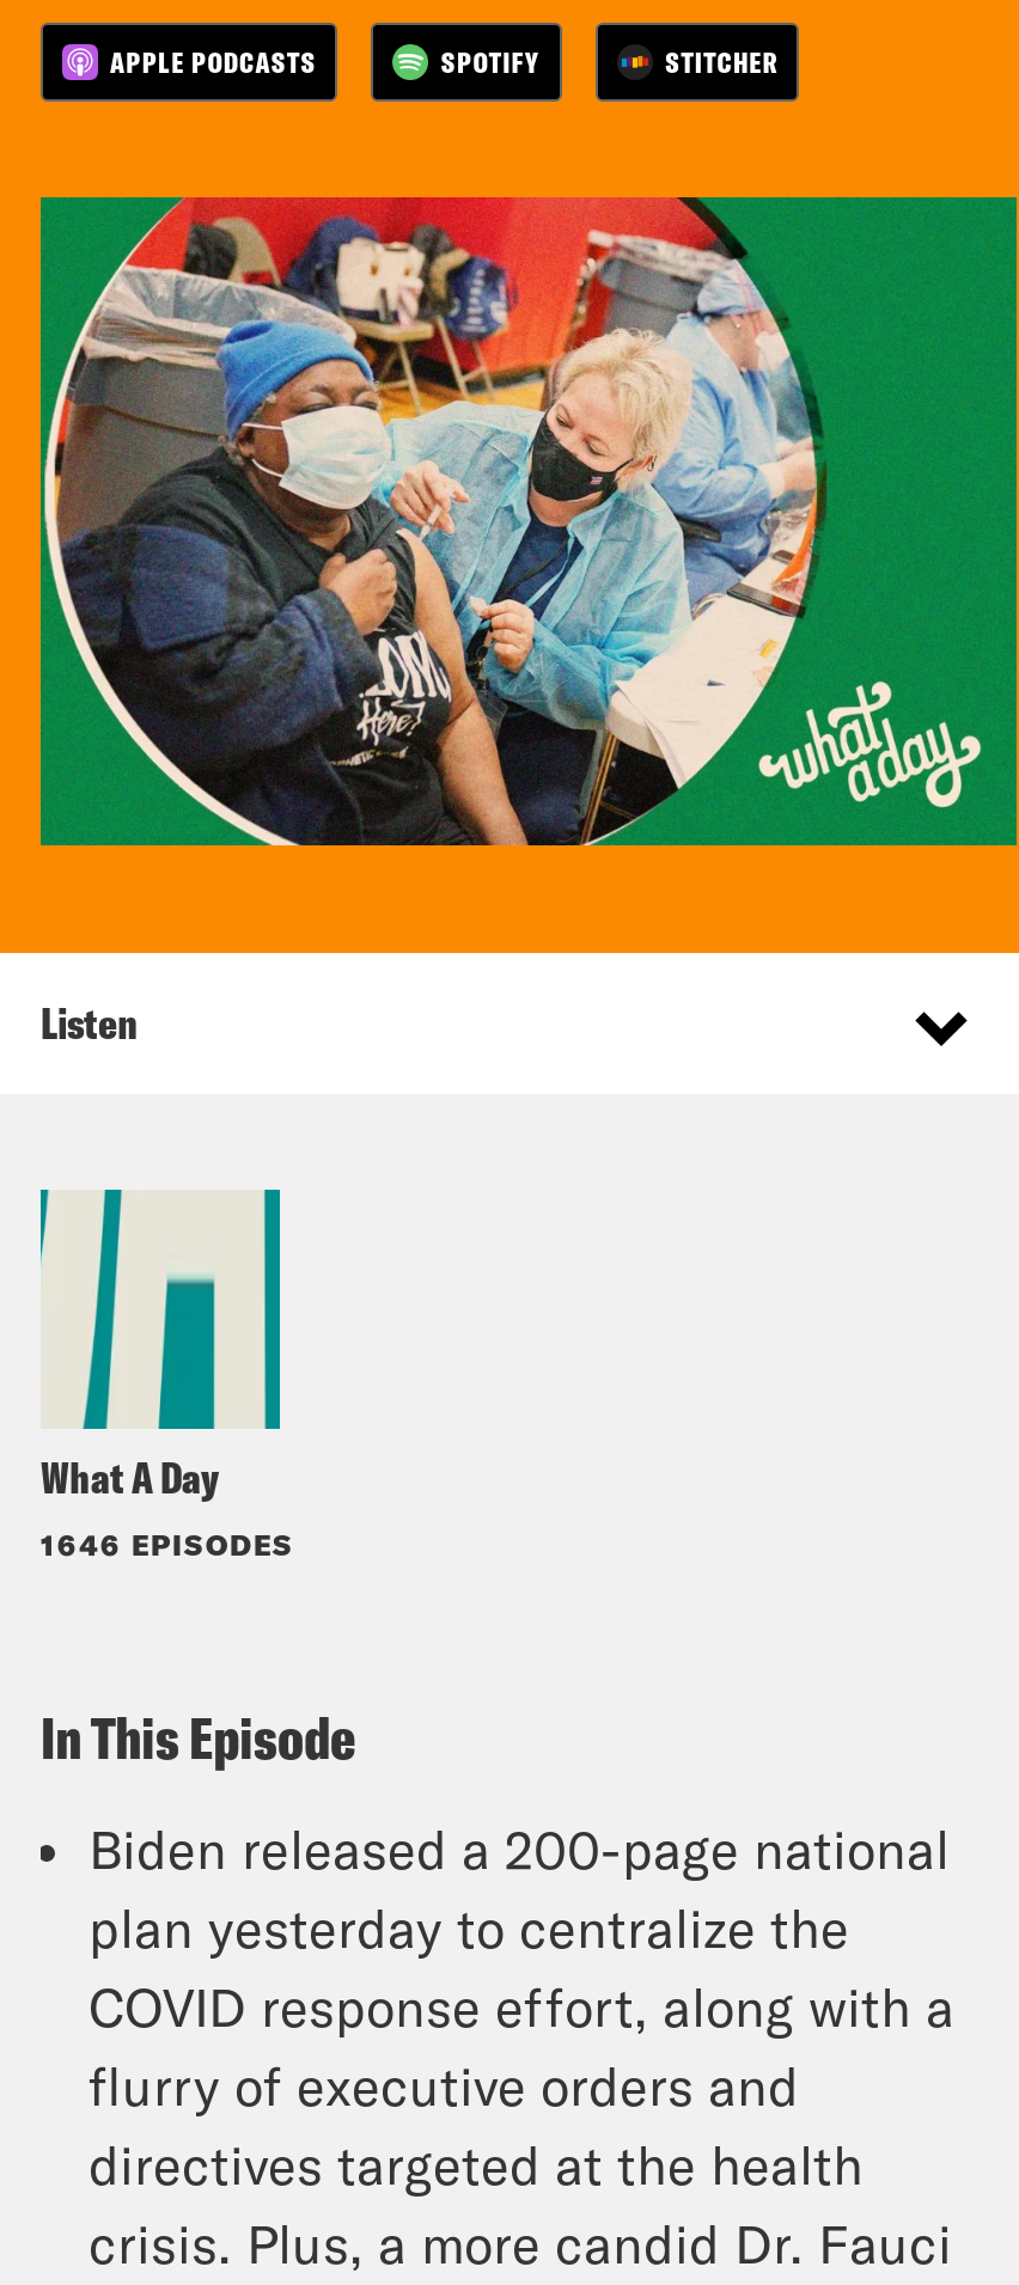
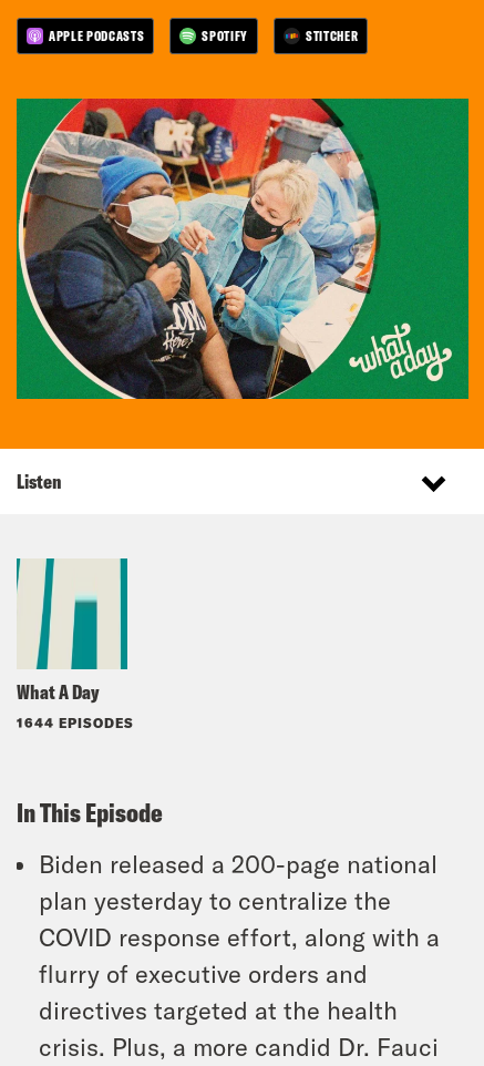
[41,1528,294,1561] 1646 EPISODES -> [17,715,134,731] 1644 EPISODES

